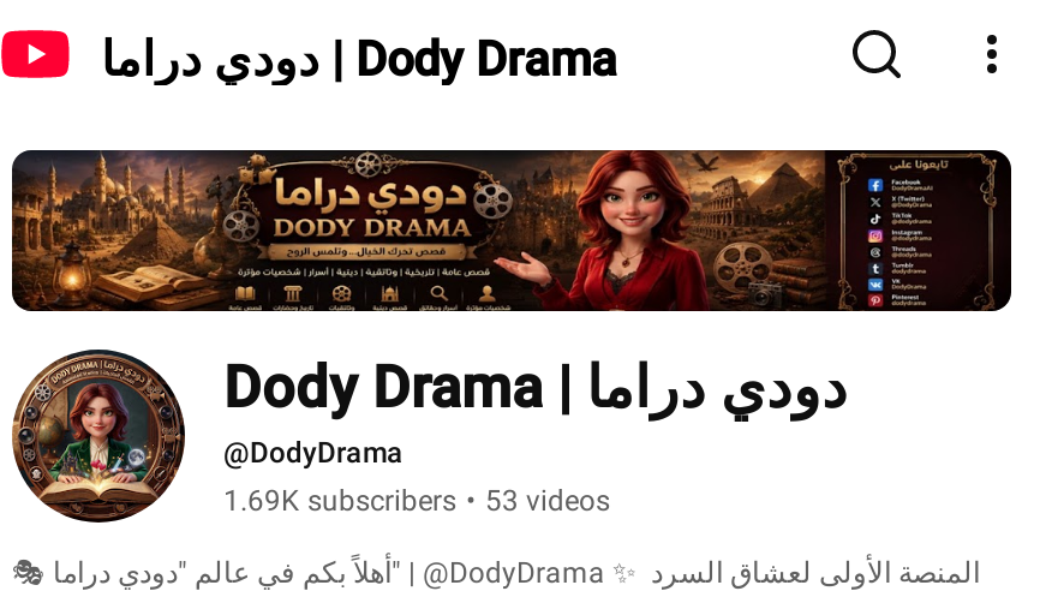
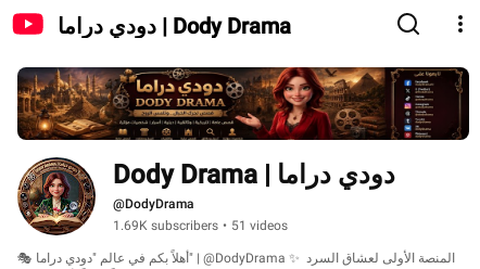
[223,484,610,518] 1.69K subscribers • 53 videos -> [113,218,288,233] 1.69K subscribers • 51 videos

